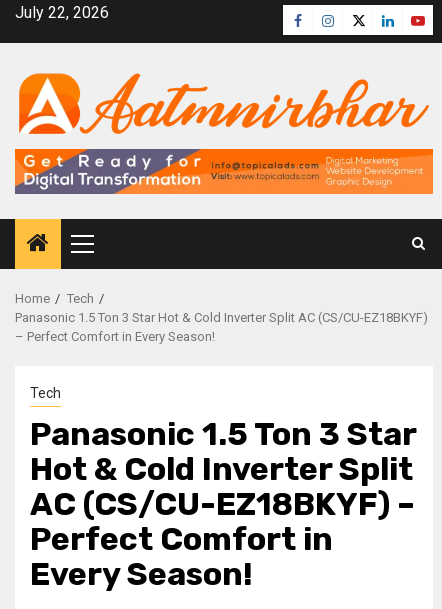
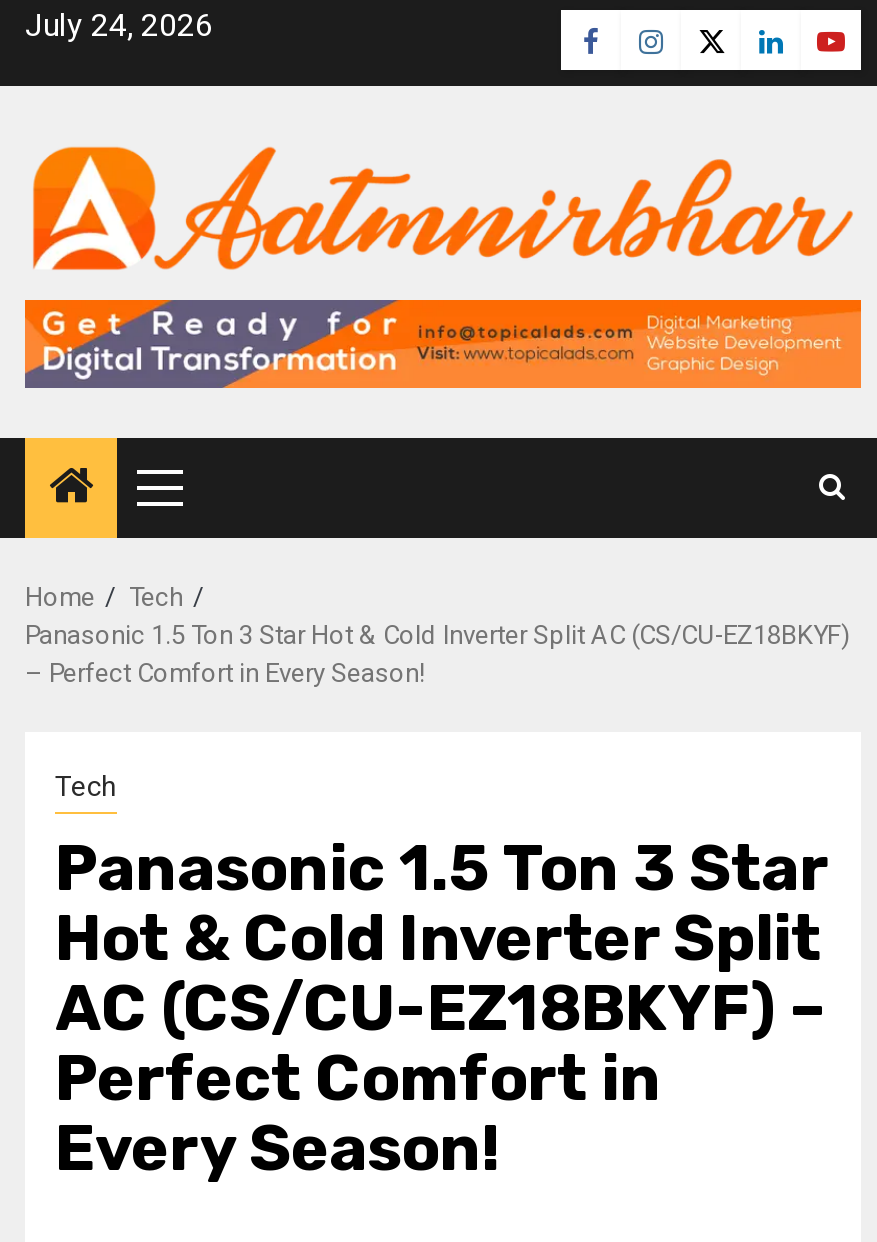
[15,3,109,22] July 22, 2026 -> [25,6,213,44] July 24, 2026

